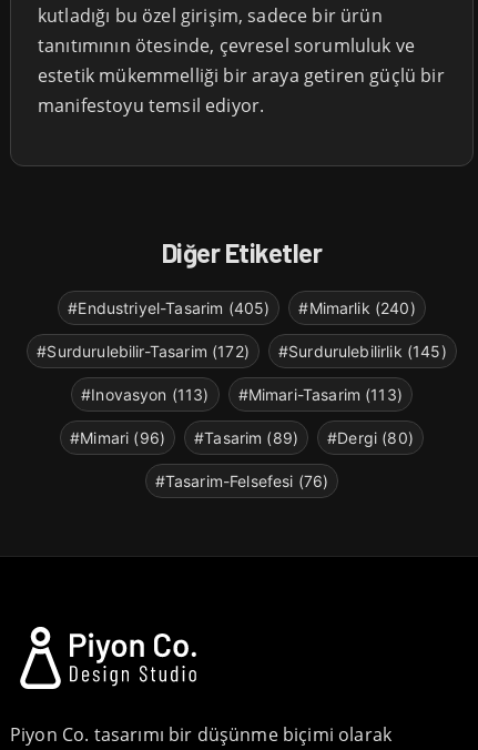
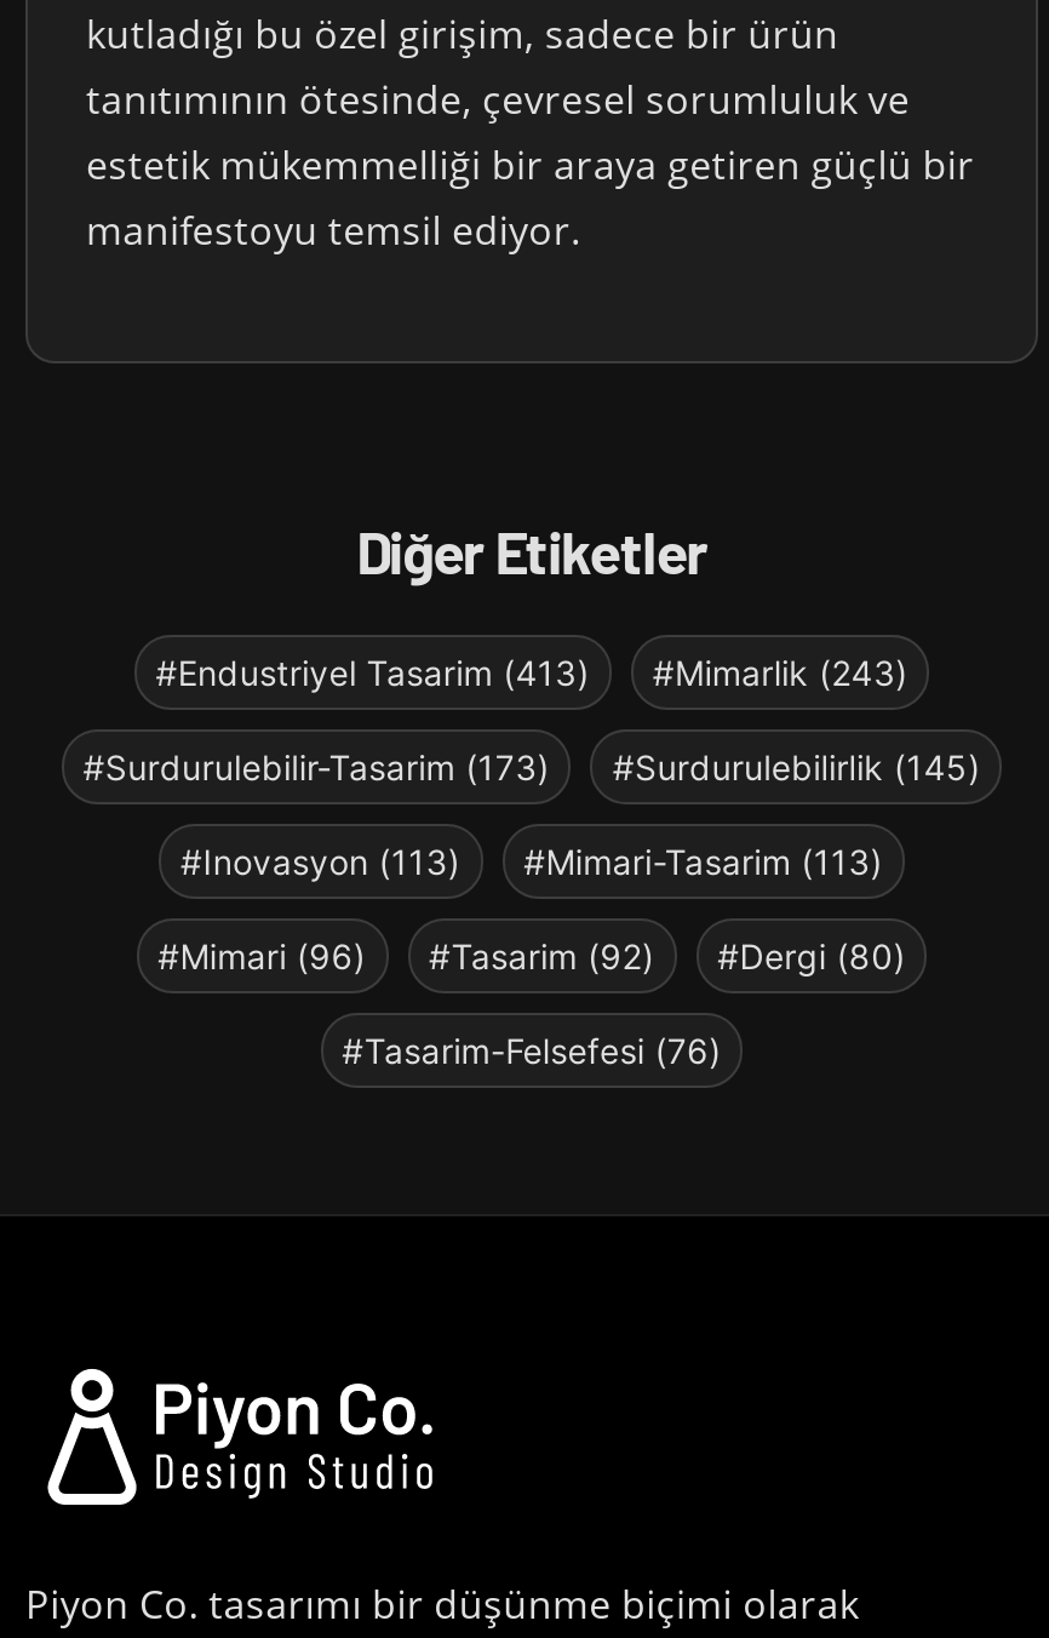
[68,298,416,317] #Endustriyel-Tasarim (405) | #Mimarlik (240) -> [156,652,908,693] #Endustriyel Tasarim (413) | #Mimarlik (243)
[37,342,249,361] #Surdurulebilir-Tasarim (172) -> [83,746,550,787] #Surdurulebilir-Tasarim (173)
[70,428,414,447] #Mimari (96) #Tasarim (89) #Dergi (80) -> [158,935,906,976] #Mimari (96) #Tasarim (92) #Dergi (80)

